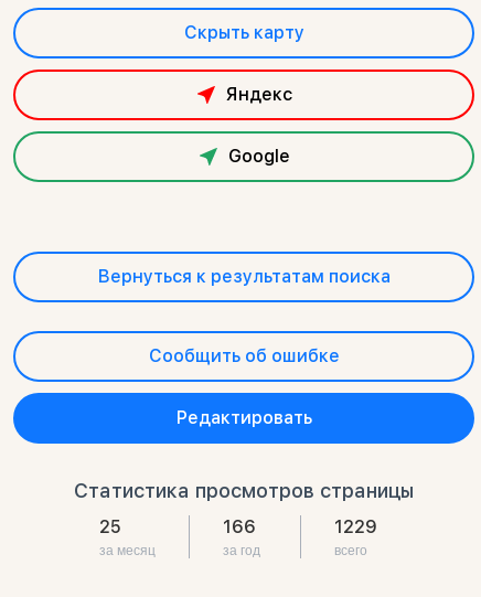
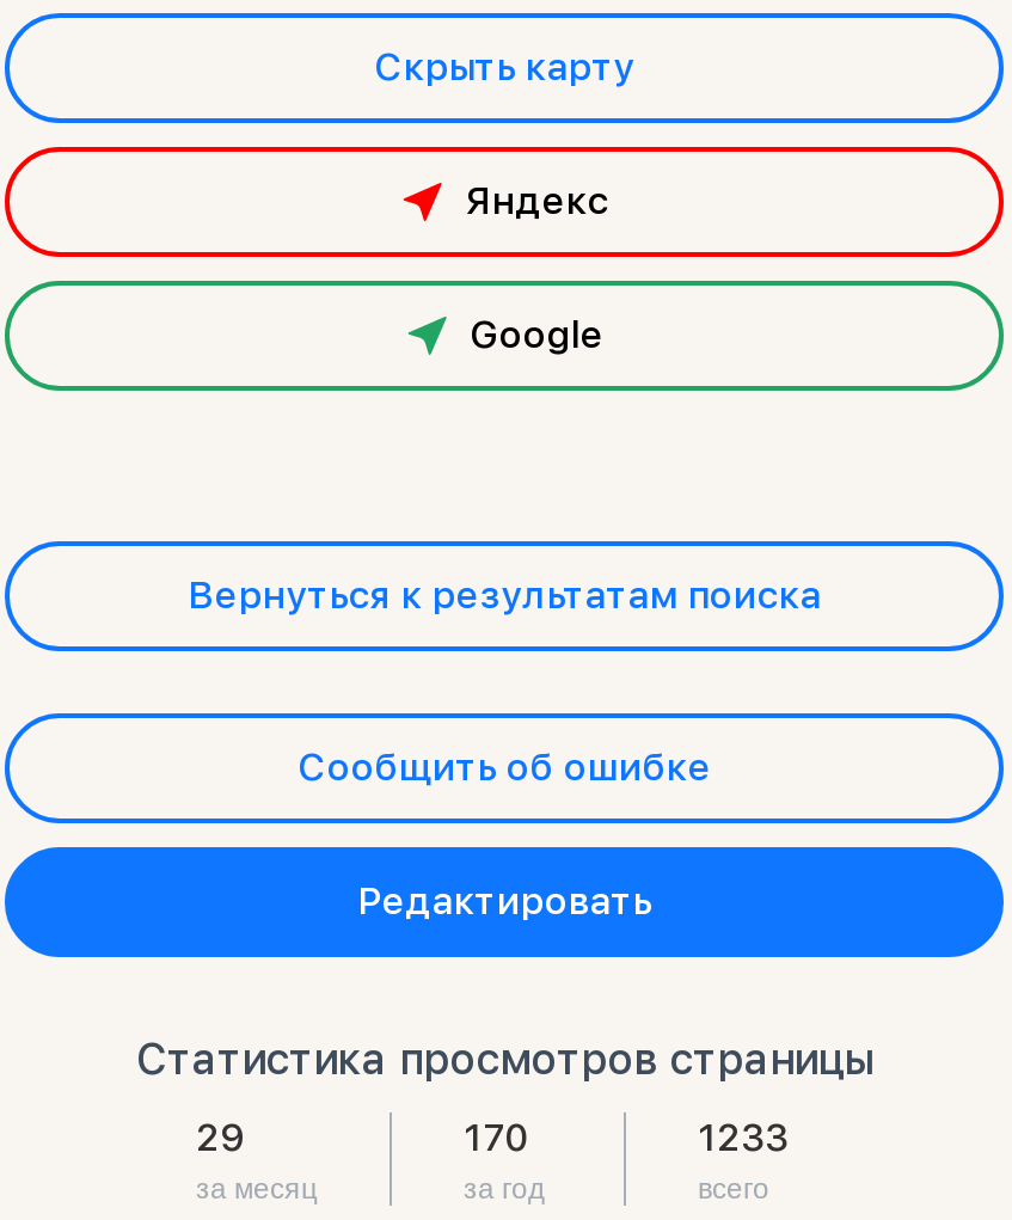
[99,517,121,538] 25 -> [196,1115,246,1161] 29
[223,517,256,538] 166 -> [464,1115,528,1161] 170
[334,517,377,538] 1229 -> [698,1115,789,1161] 1233

